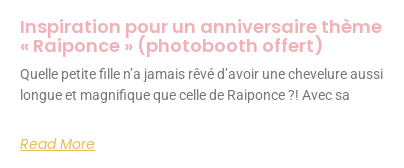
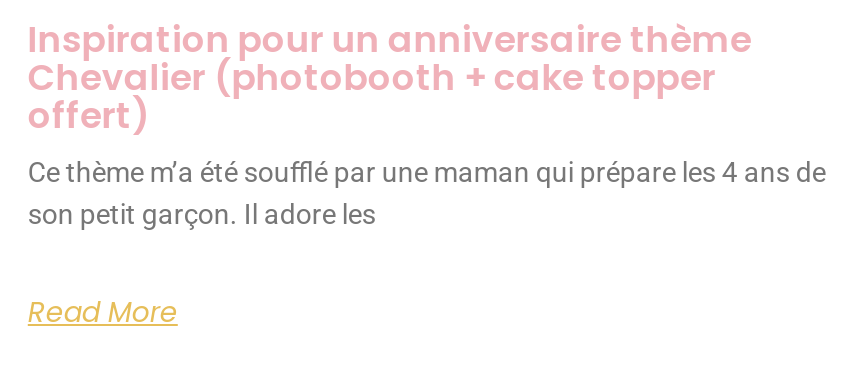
[20,33,383,103] « Raiponce » (photobooth offert) | Quelle petite fille n’a jamais rêvé d’avoir une chevelure aussi | longue et magnifique que celle de Raiponce ?! Avec sa -> [28,51,826,229] Chevalier (photobooth + cake topper | offert) | Ce thème m’a été soufflé par une maman qui prépare les 4 ans de | son petit garçon. Il adore les

